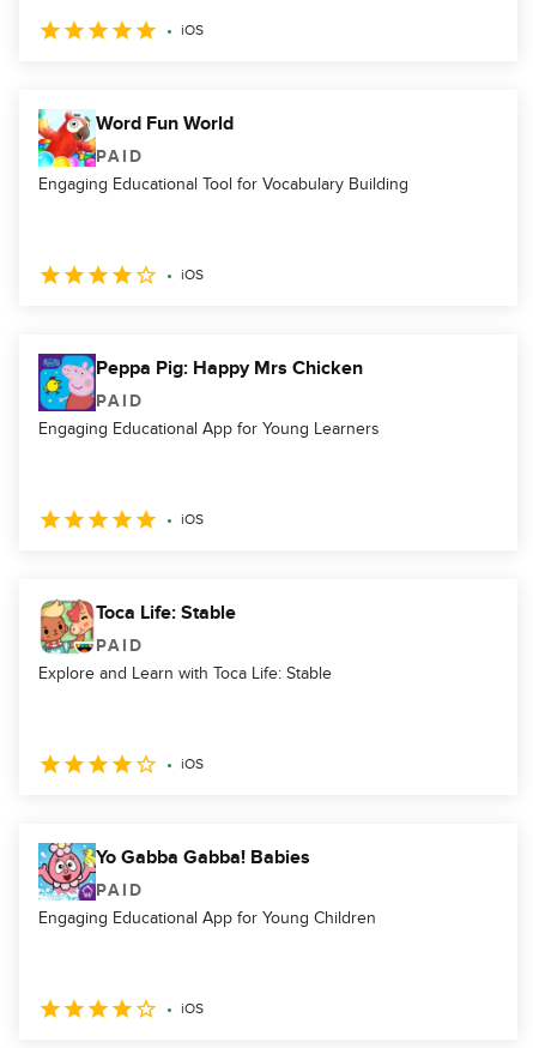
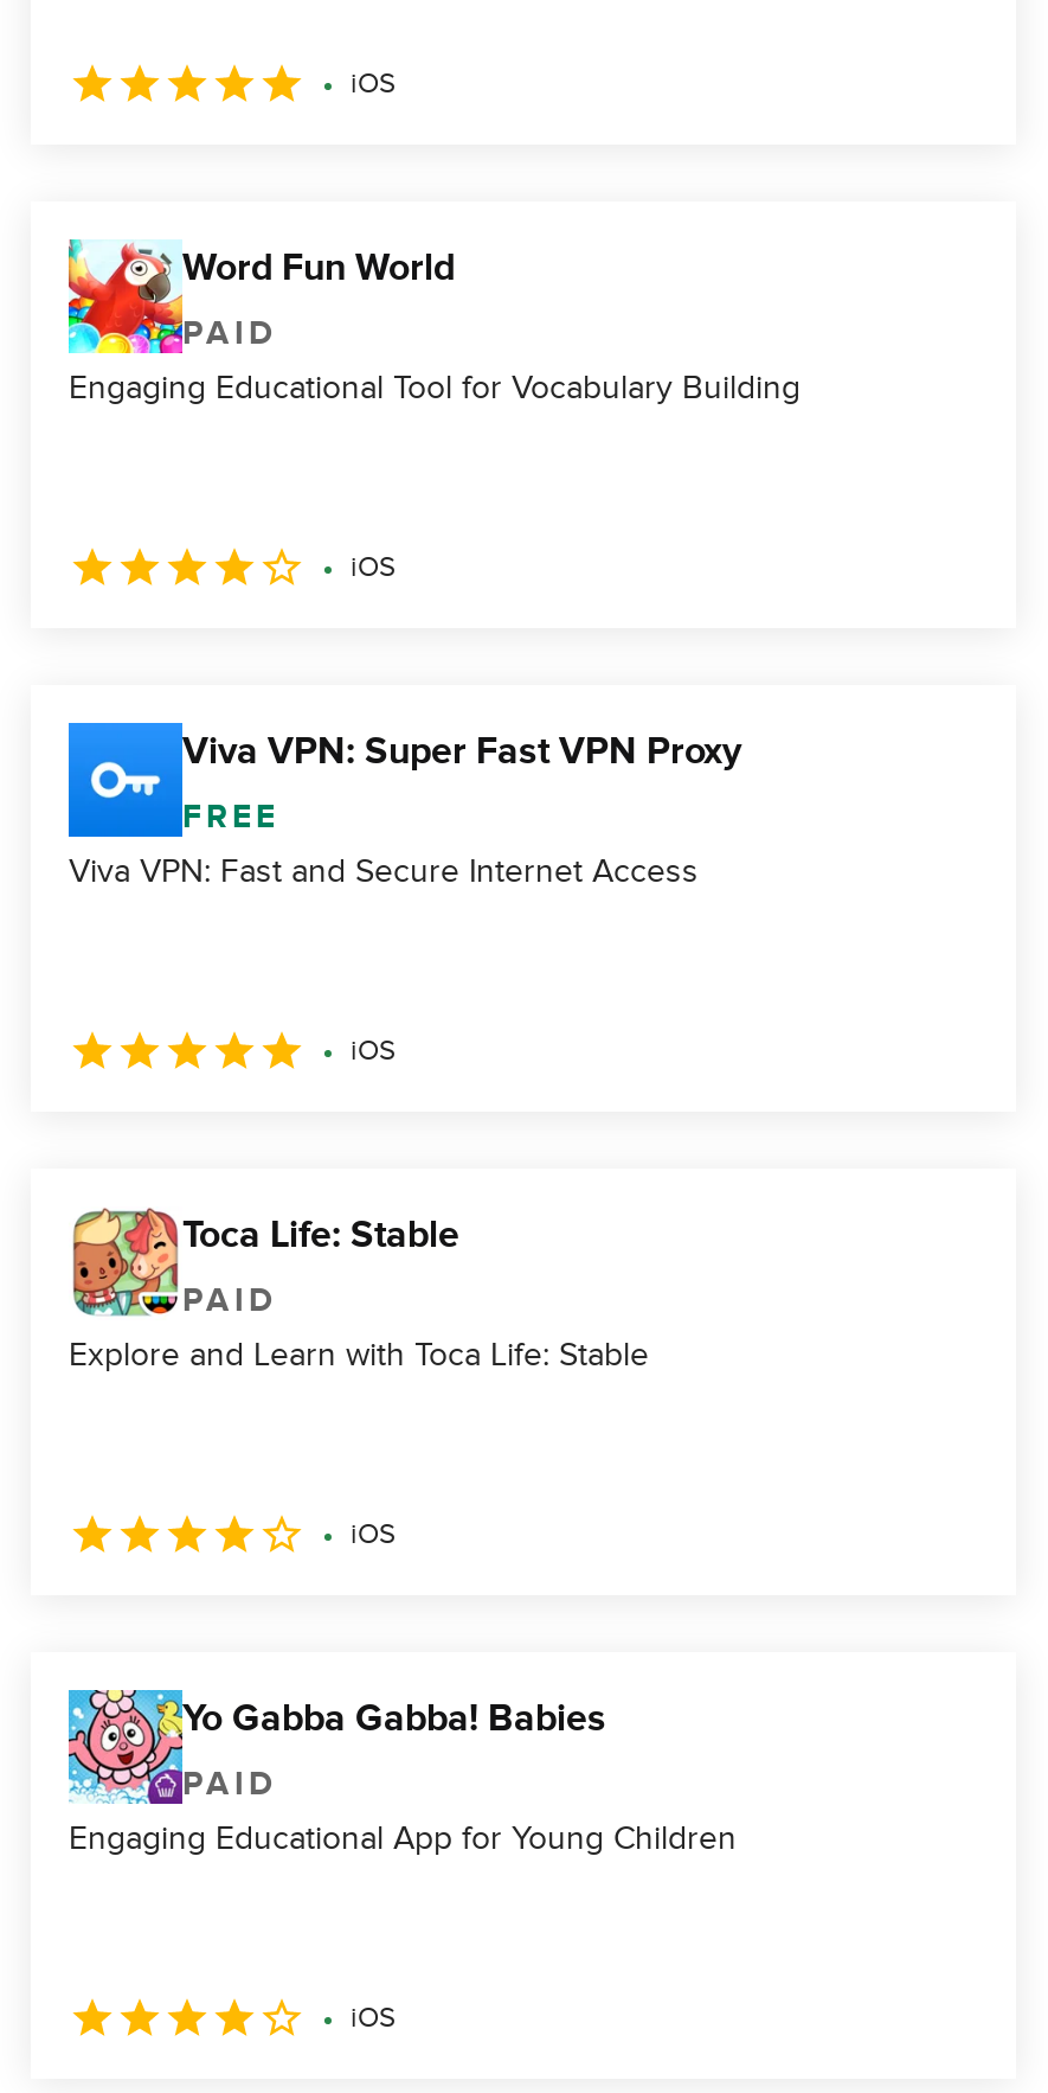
[37,353,380,439] [image] | Peppa Pig: Happy Mrs Chicken | PAID | Engaging Educational App for Young Learners -> [66,721,741,891] [image] | Viva VPN: Super Fast VPN Proxy | FREE | Viva VPN: Fast and Secure Internet Access

